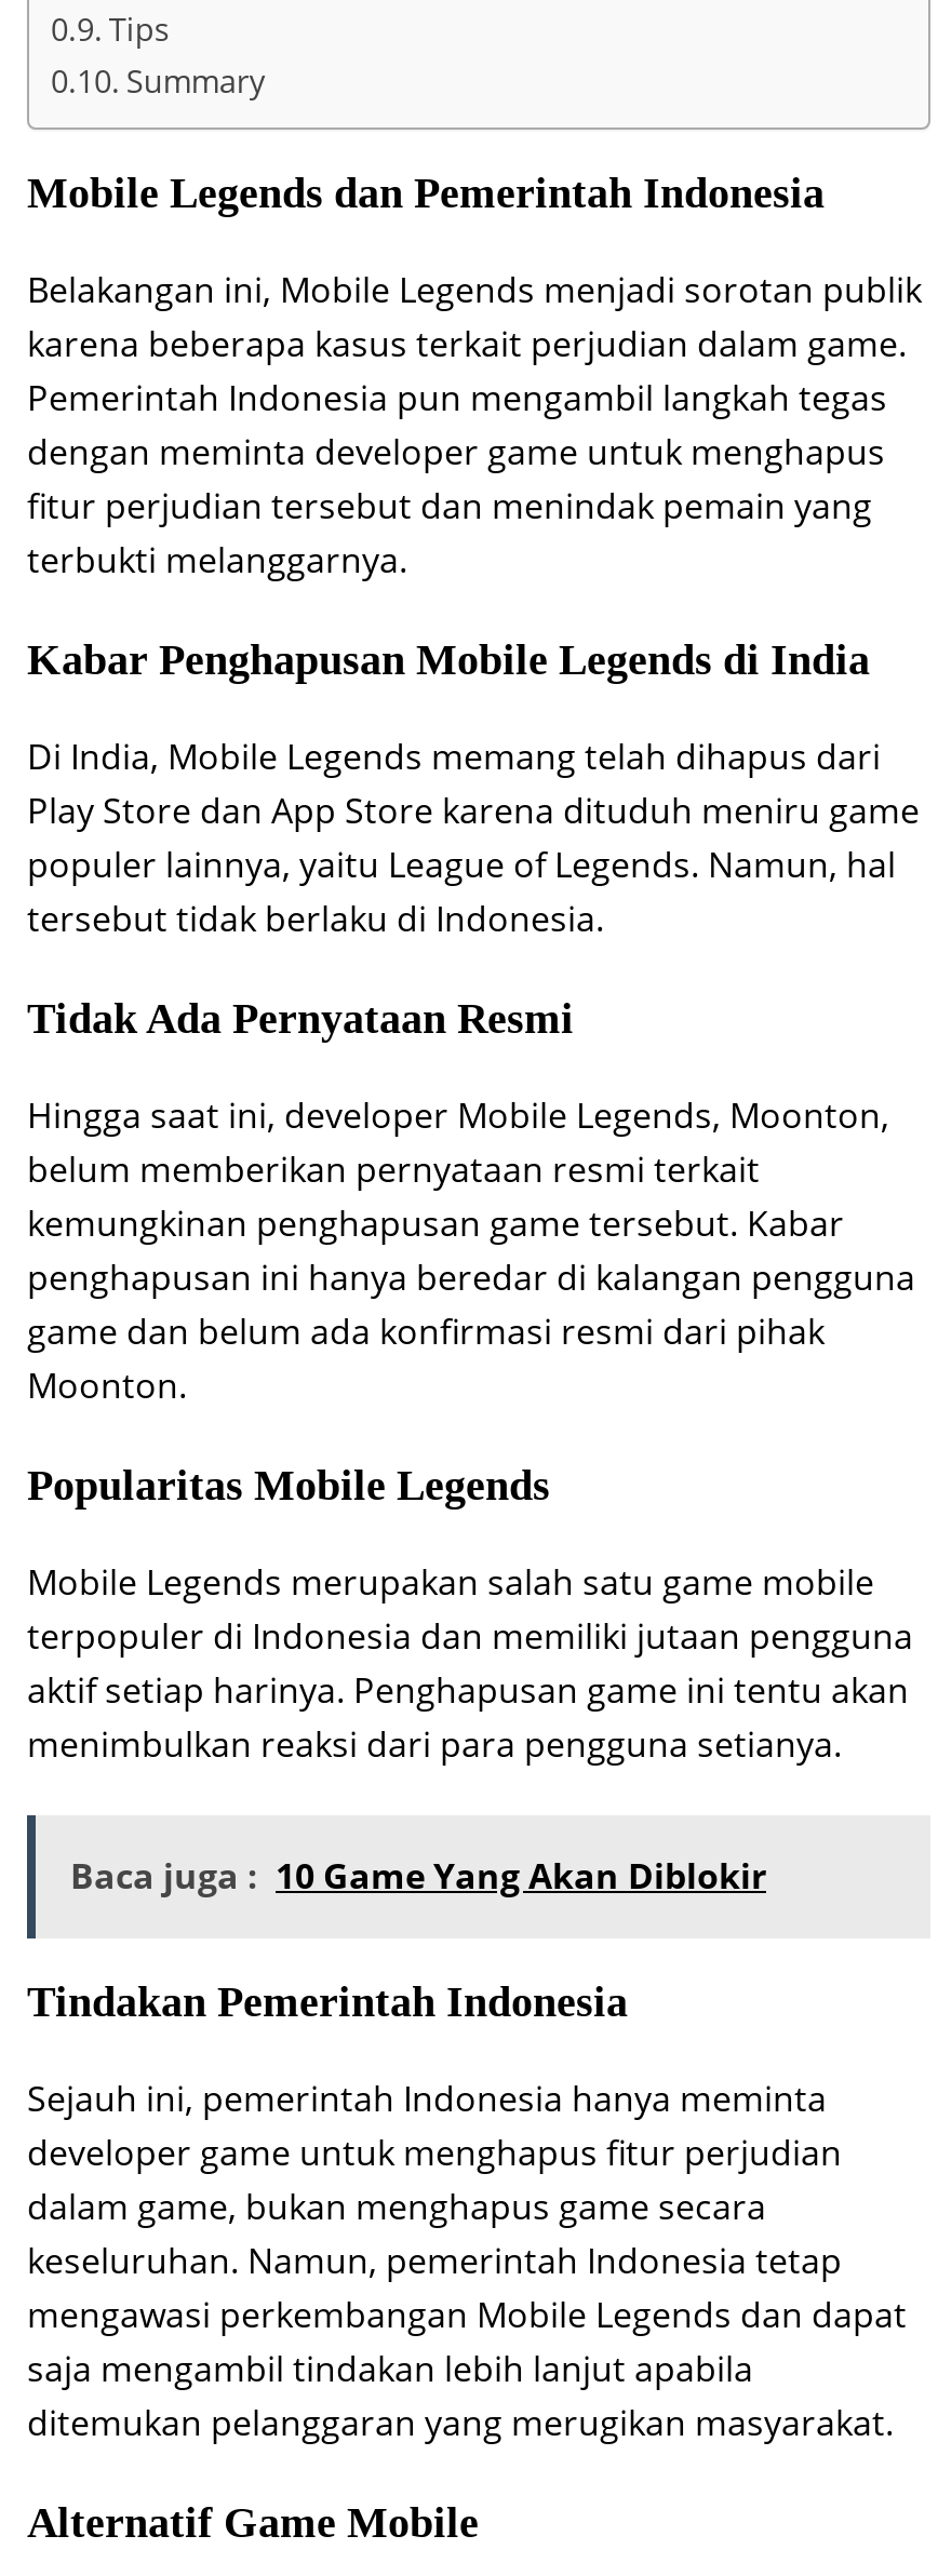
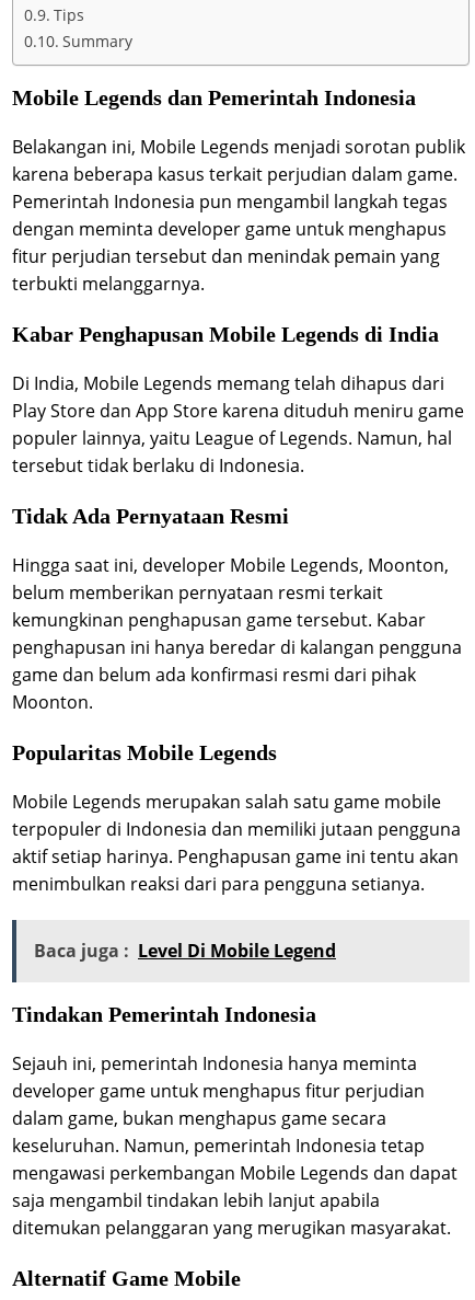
[70,1852,766,1900] Baca juga : 10 Game Yang Akan Diblokir -> [34,939,336,963] Baca juga : Level Di Mobile Legend

